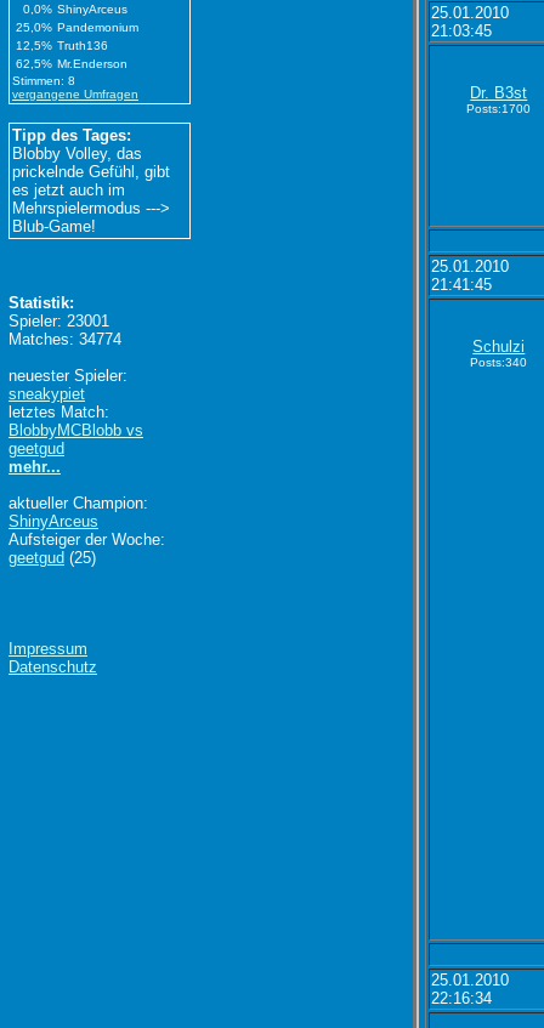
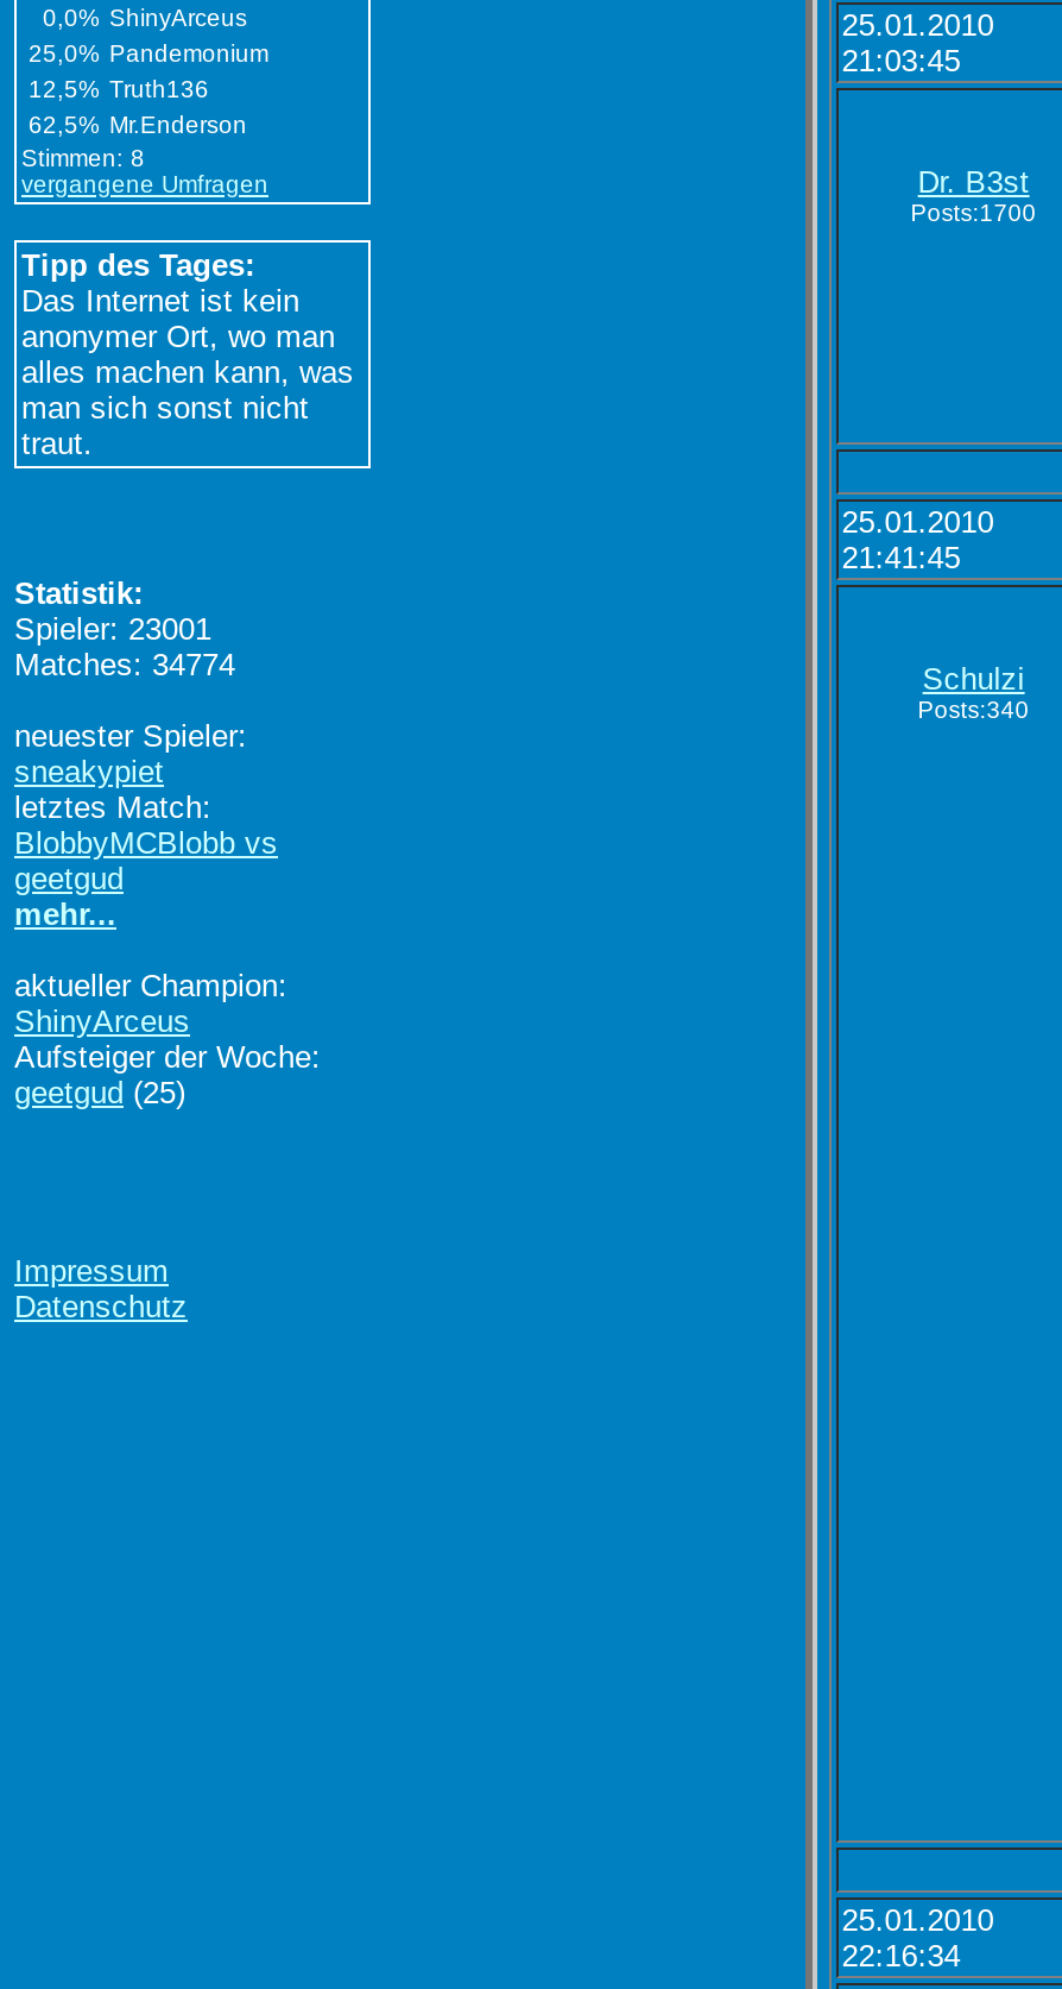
[12,144,170,235] Blobby Volley, das | prickelnde Gefühl, gibt | es jetzt auch im | Mehrspielermodus ---> | Blub-Game! -> [21,283,354,461] Das Internet ist kein | anonymer Ort, wo man | alles machen kann, was | man sich sonst nicht | traut.

